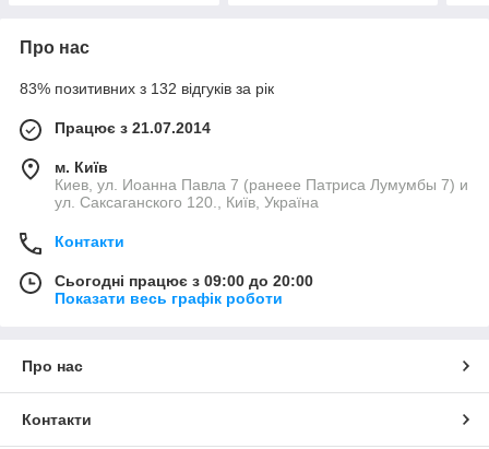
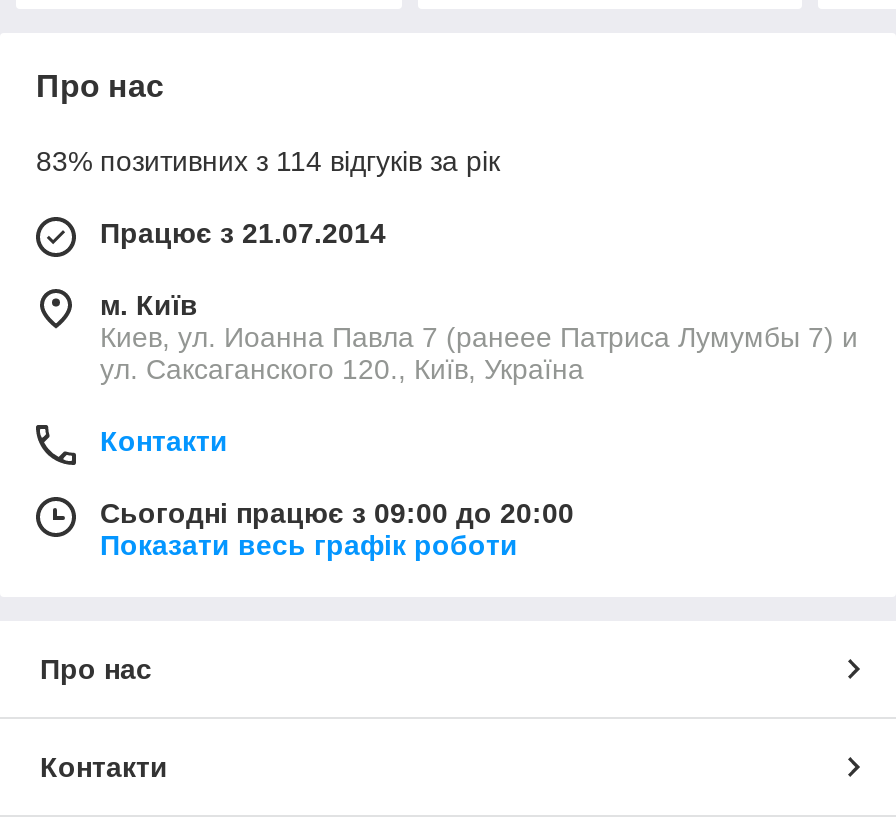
[20,80,274,97] 83% позитивних з 132 відгуків за рік -> [36,145,500,177] 83% позитивних з 114 відгуків за рік

